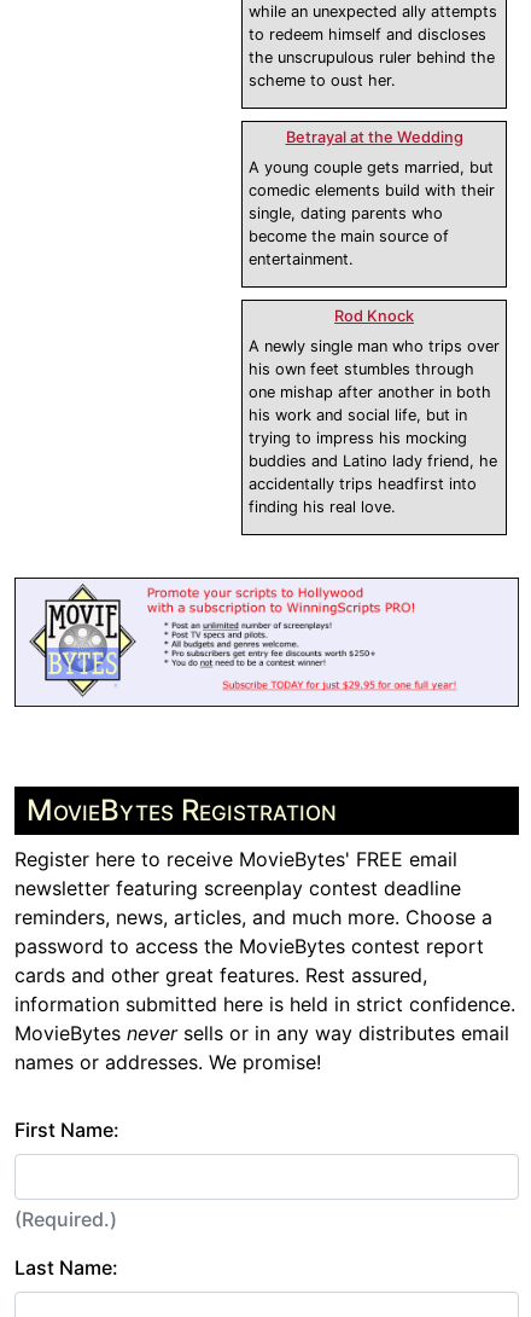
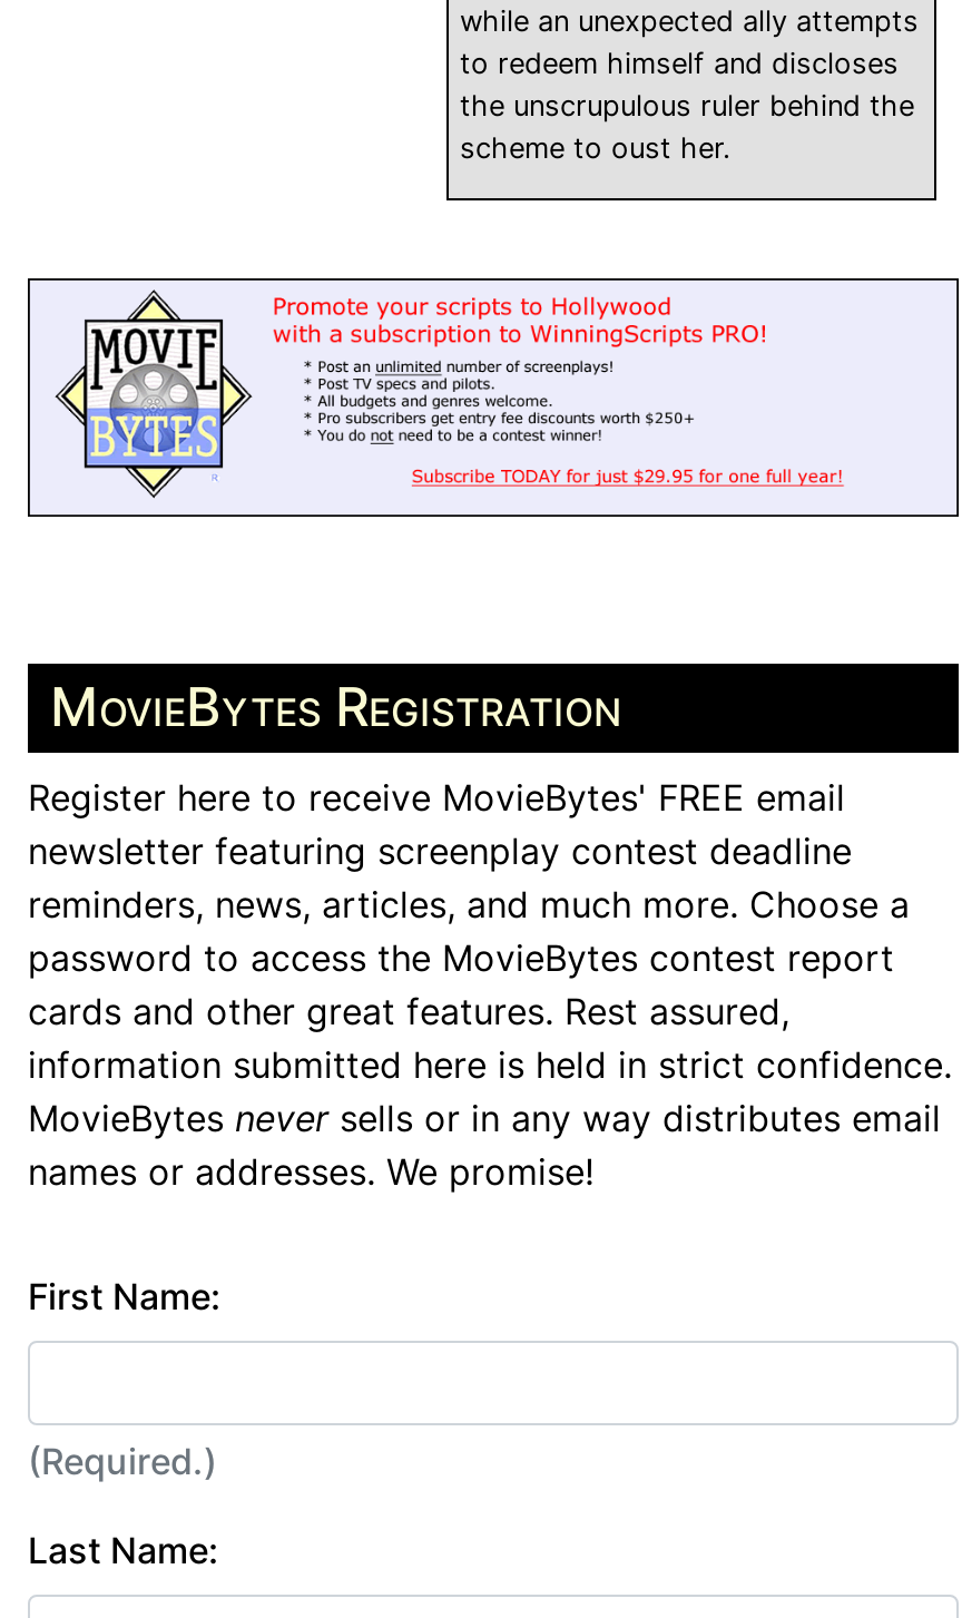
[249,128,500,516] Betrayal at the Wedding | A young couple gets married, but | comedic elements build with their | single, dating parents who | become the main source of | entertainment. | Rod Knock | A newly single man who trips over | his own feet stumbles through | one mishap after another in both | his work and social life, but in | trying to impress his mocking | buddies and Latino lady friend, he | accidentally trips headfirst into | finding his real love. -> none

